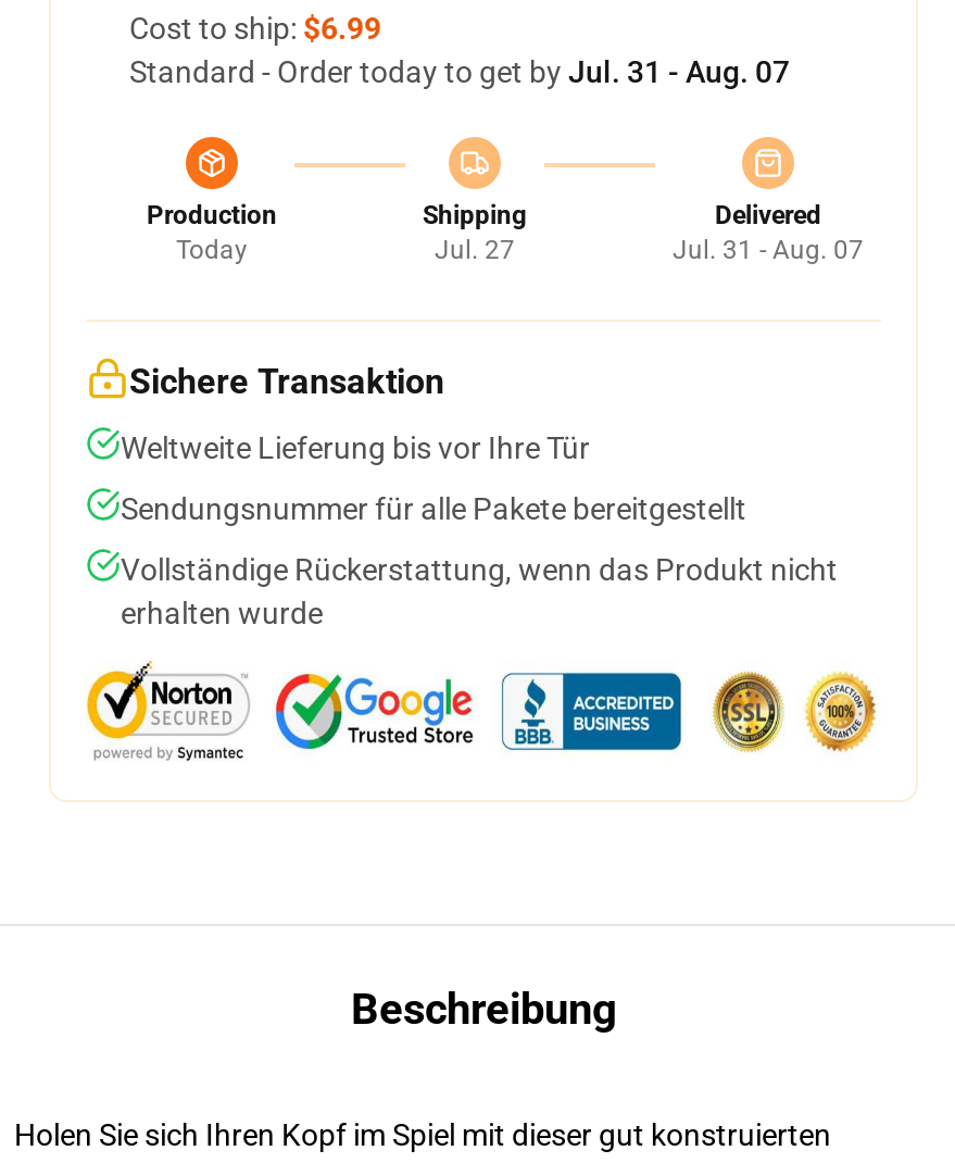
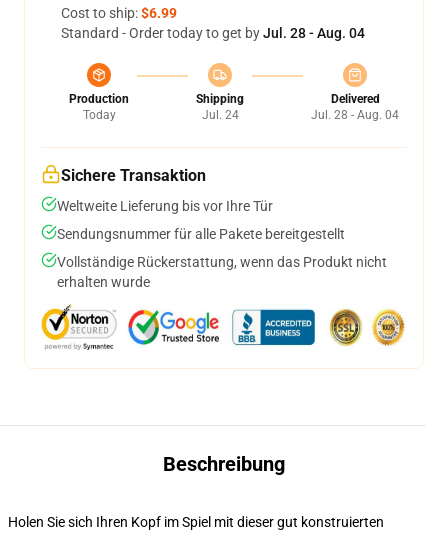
[129,54,790,89] Standard - Order today to get by Jul. 31 - Aug. 07 -> [61,25,365,41] Standard - Order today to get by Jul. 28 - Aug. 04
[435,235,515,265] Jul. 27 -> [201,108,238,122] Jul. 24
[673,235,864,265] Jul. 31 - Aug. 07 -> [311,108,399,122] Jul. 28 - Aug. 04

